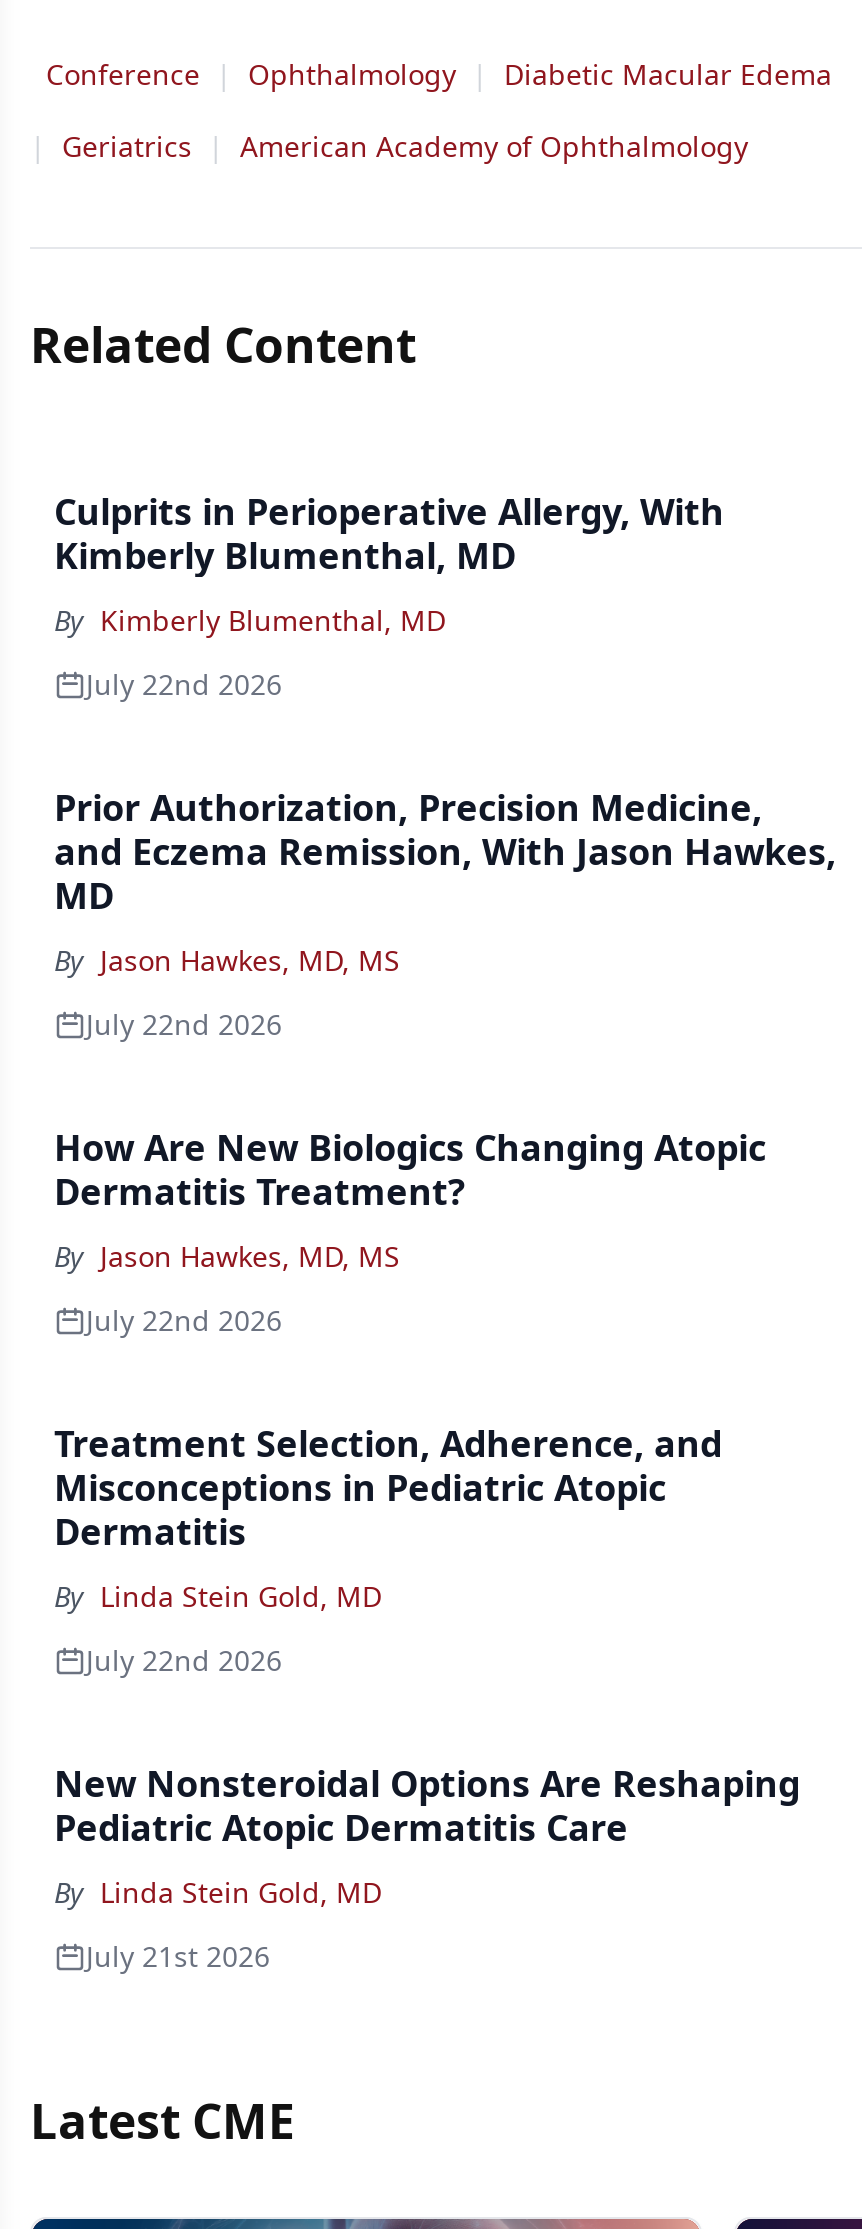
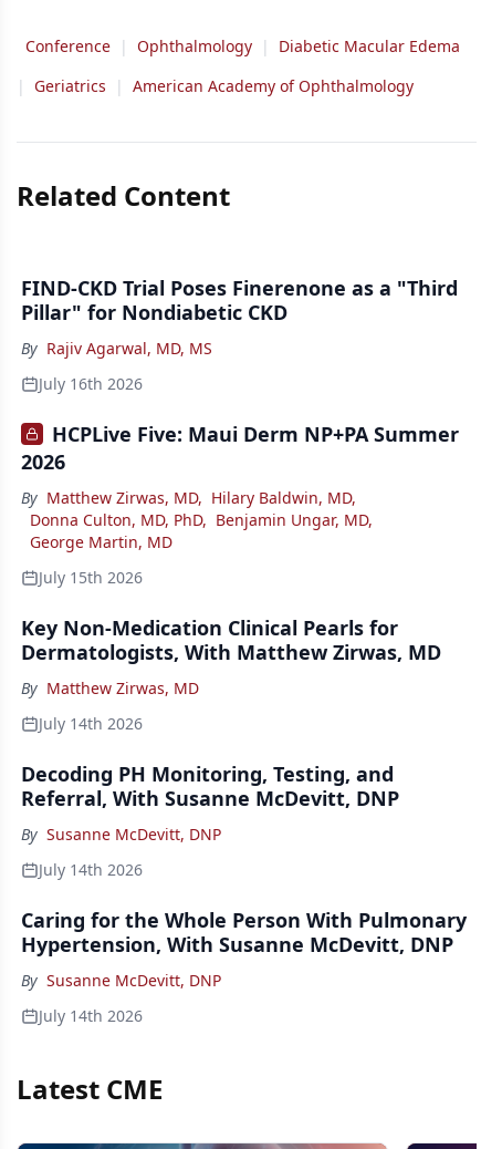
[54,487,724,579] Culprits in Perioperative Allergy, With | Kimberly Blumenthal, MD -> [21,275,458,325] FIND-CKD Trial Poses Finerenone as a "Third | Pillar" for Nondiabetic CKD
[54,601,446,639] By Kimberly Blumenthal, MD -> [21,338,212,359] By Rajiv Agarwal, MD, MS
[86,665,282,703] July 22nd 2026 -> [39,373,143,394] July 16th 2026
[54,783,836,919] Prior Authorization, Precision Medicine, | and Eczema Remission, With Jason Hawkes, | MD -> [21,421,459,475] HCPLive Five: Maui Derm NP+PA Summer | 2026
[54,941,400,979] By Jason Hawkes, MD, MS -> [21,487,373,552] By Matthew Zirwas, MD, Hilary Baldwin, MD, | Donna Culton, MD, PhD, Benjamin Ungar, MD, | George Martin, MD
[86,1005,282,1043] July 22nd 2026 -> [39,567,143,588] July 15th 2026
[54,1123,766,1215] How Are New Biologics Changing Atopic | Dermatitis Treatment? -> [21,614,441,665] Key Non-Medication Clinical Pearls for | Dermatologists, With Matthew Zirwas, MD
[54,1237,400,1275] By Jason Hawkes, MD, MS -> [21,678,199,699] By Matthew Zirwas, MD
[86,1301,282,1339] July 22nd 2026 -> [39,713,143,734] July 14th 2026
[54,1419,722,1555] Treatment Selection, Adherence, and | Misconceptions in Pediatric Atopic | Dermatitis -> [21,761,399,811] Decoding PH Monitoring, Testing, and | Referral, With Susanne McDevitt, DNP
[54,1577,382,1615] By Linda Stein Gold, MD -> [21,824,221,845] By Susanne McDevitt, DNP
[86,1641,282,1679] July 22nd 2026 -> [39,859,143,880] July 14th 2026
[54,1759,800,1851] New Nonsteroidal Options Are Reshaping | Pediatric Atopic Dermatitis Care -> [21,907,467,958] Caring for the Whole Person With Pulmonary | Hypertension, With Susanne McDevitt, DNP
[54,1873,382,1911] By Linda Stein Gold, MD -> [21,970,221,991] By Susanne McDevitt, DNP
[86,1937,270,1975] July 21st 2026 -> [39,1005,143,1026] July 14th 2026

